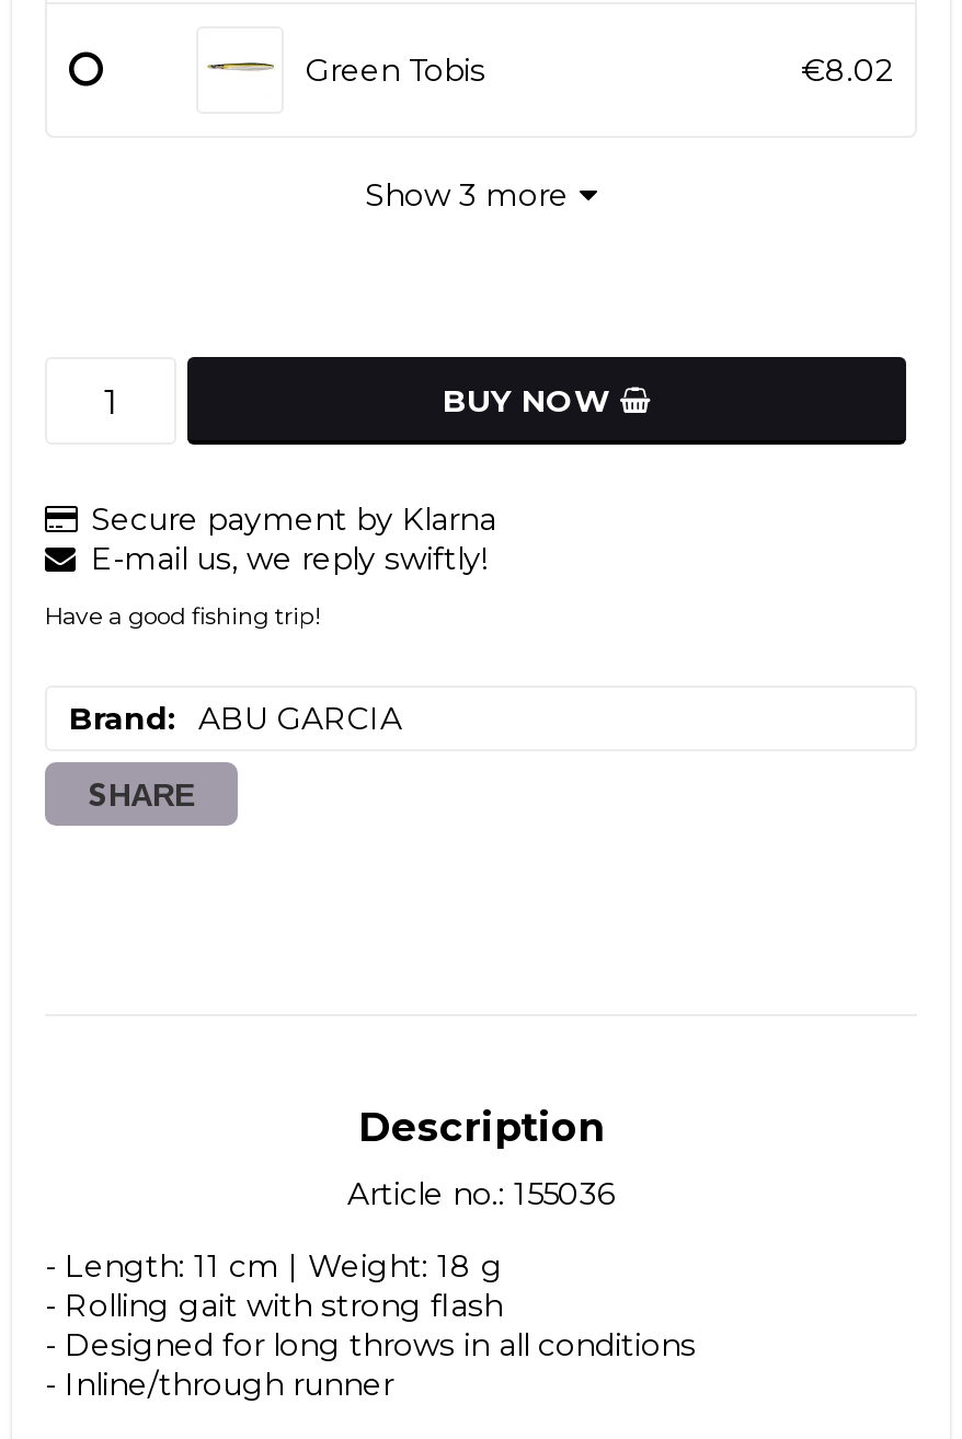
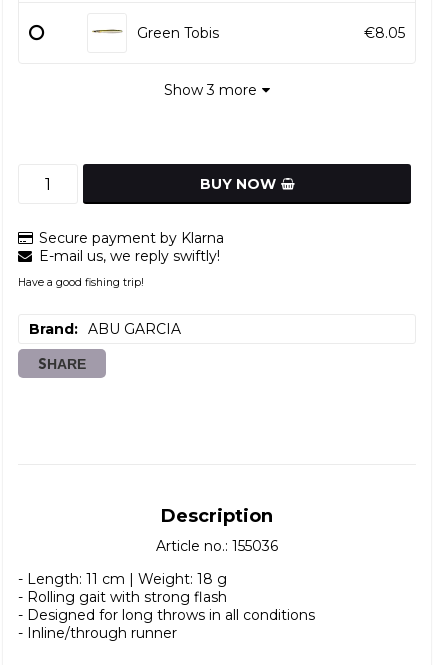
[801,51,893,90] €8.02 -> [364,24,405,42] €8.05

